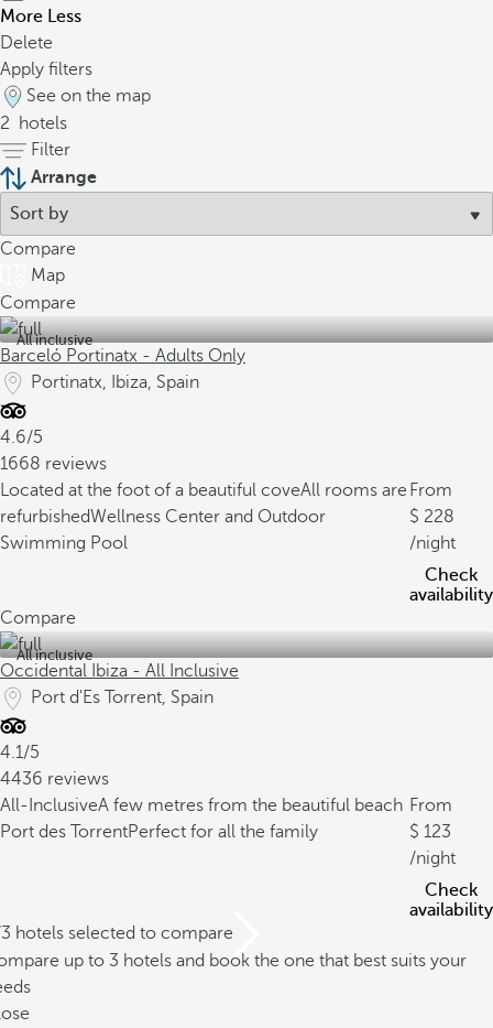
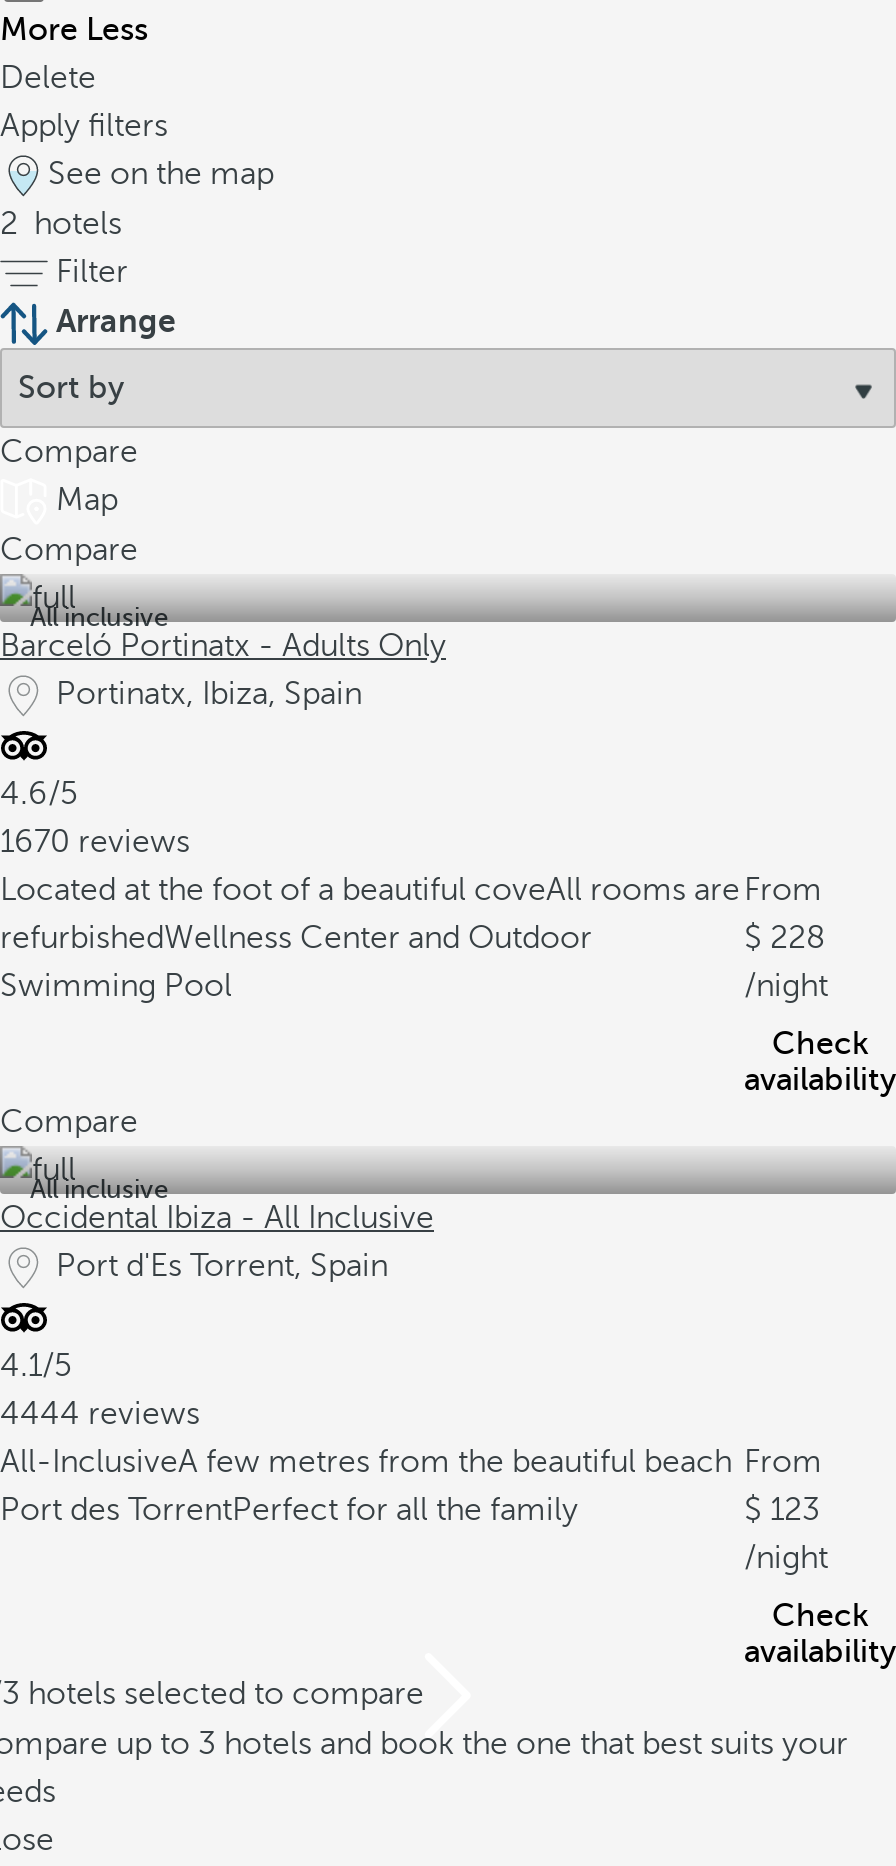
[0,454,107,474] 1668 reviews -> [0,824,190,860] 1670 reviews
[0,769,109,789] 4436 reviews -> [0,1396,200,1432] 4444 reviews

